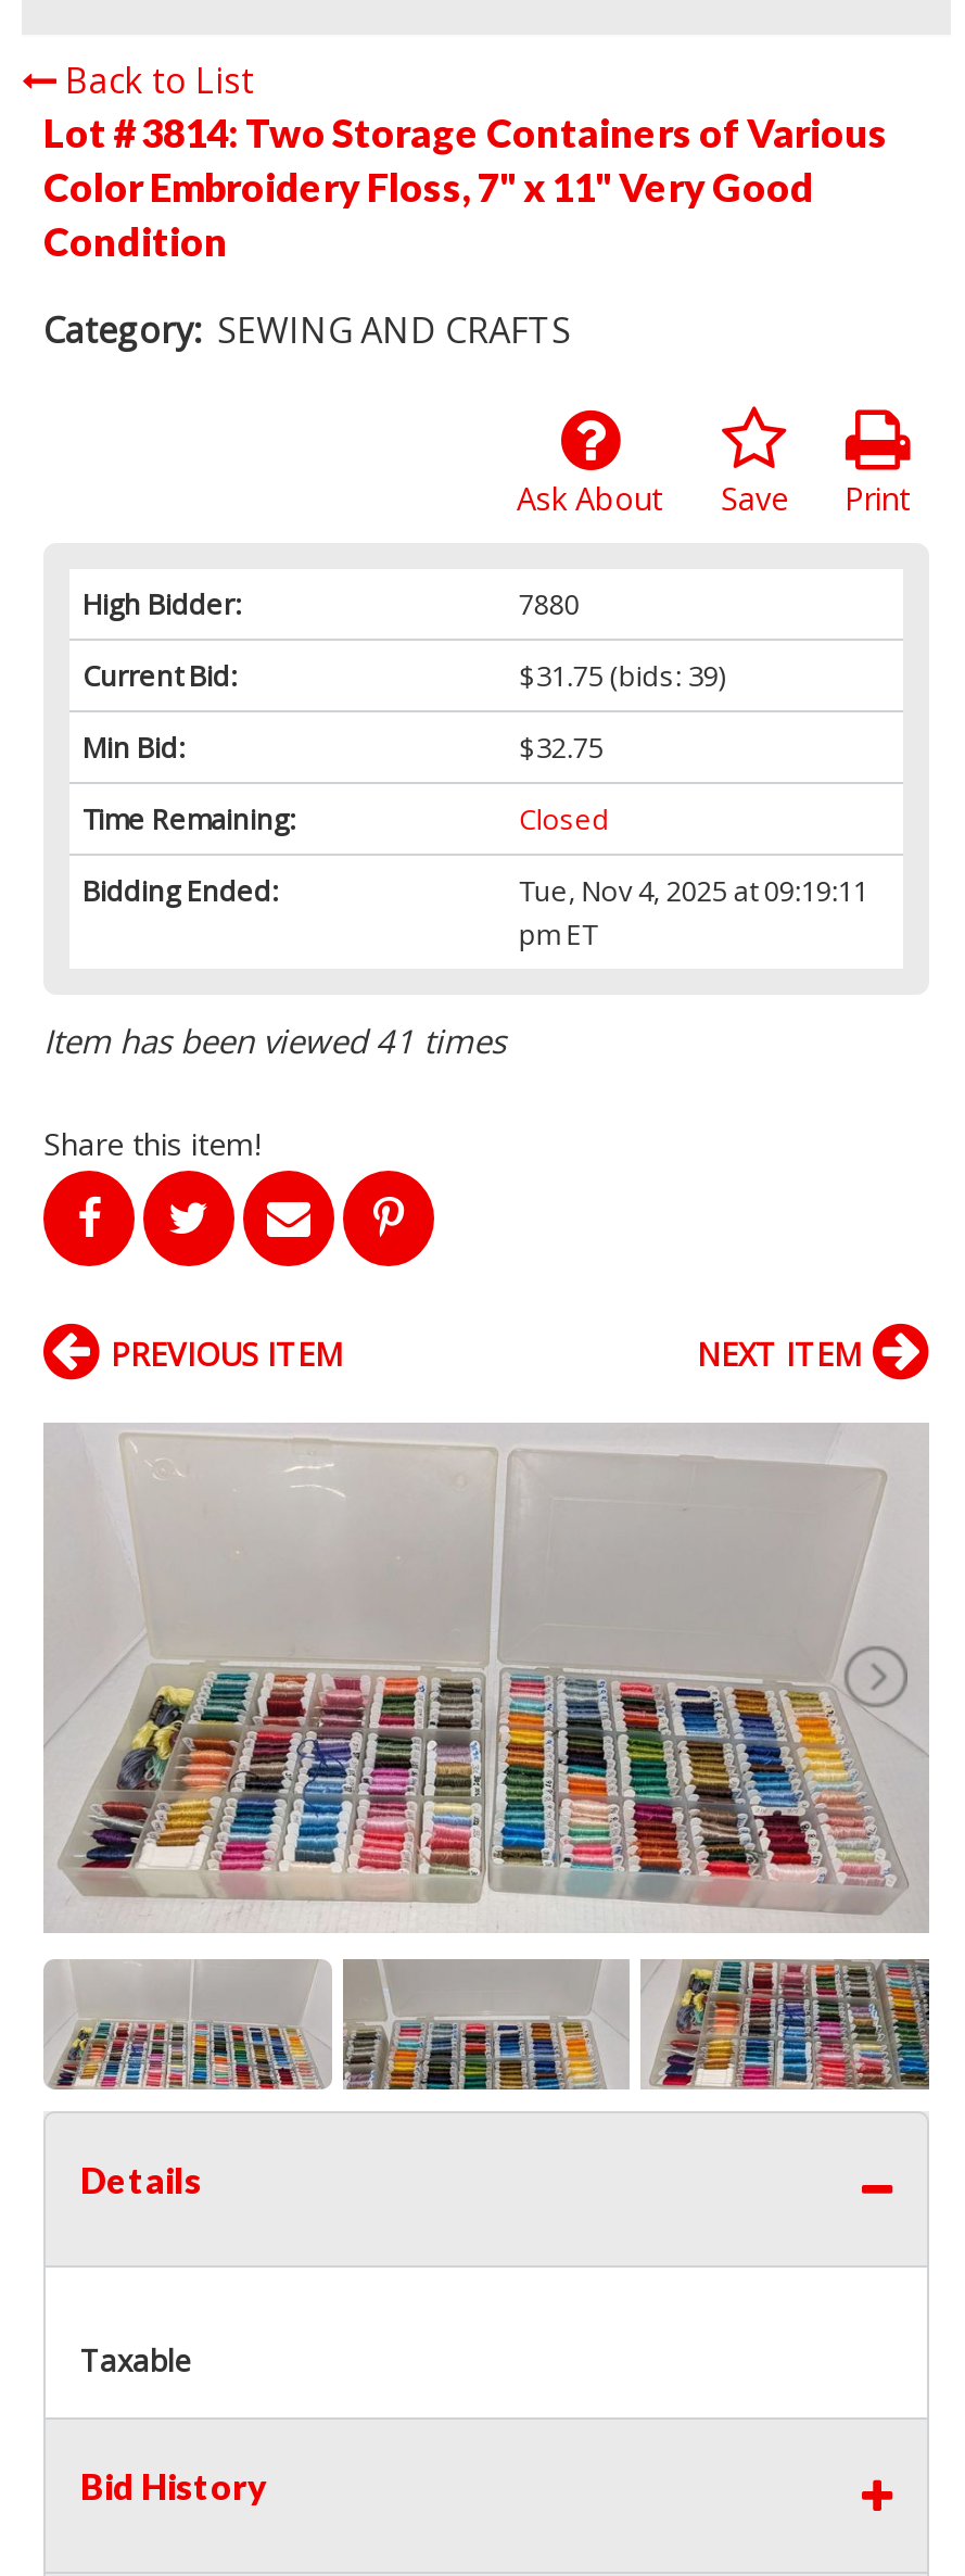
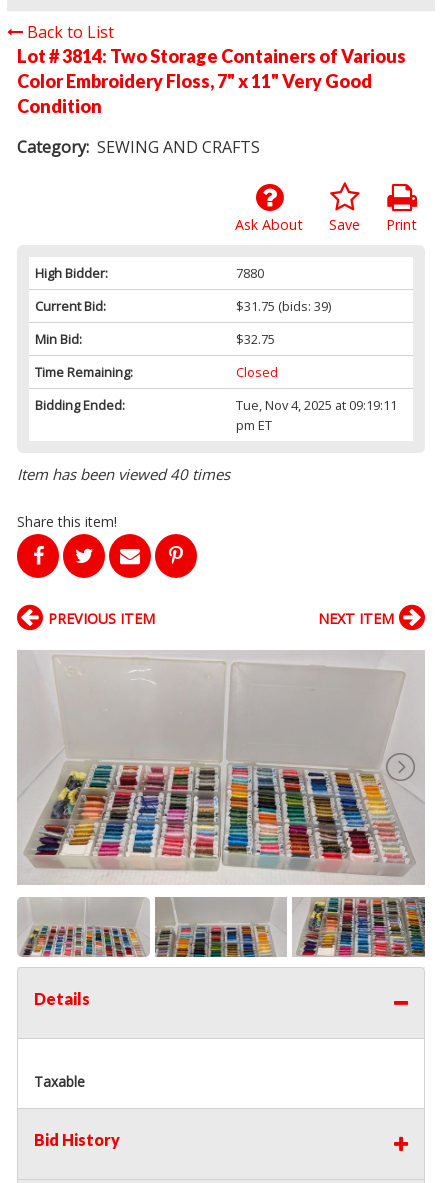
[43,1018,506,1062] Item has been viewed 41 times -> [17,464,230,484] Item has been viewed 40 times

